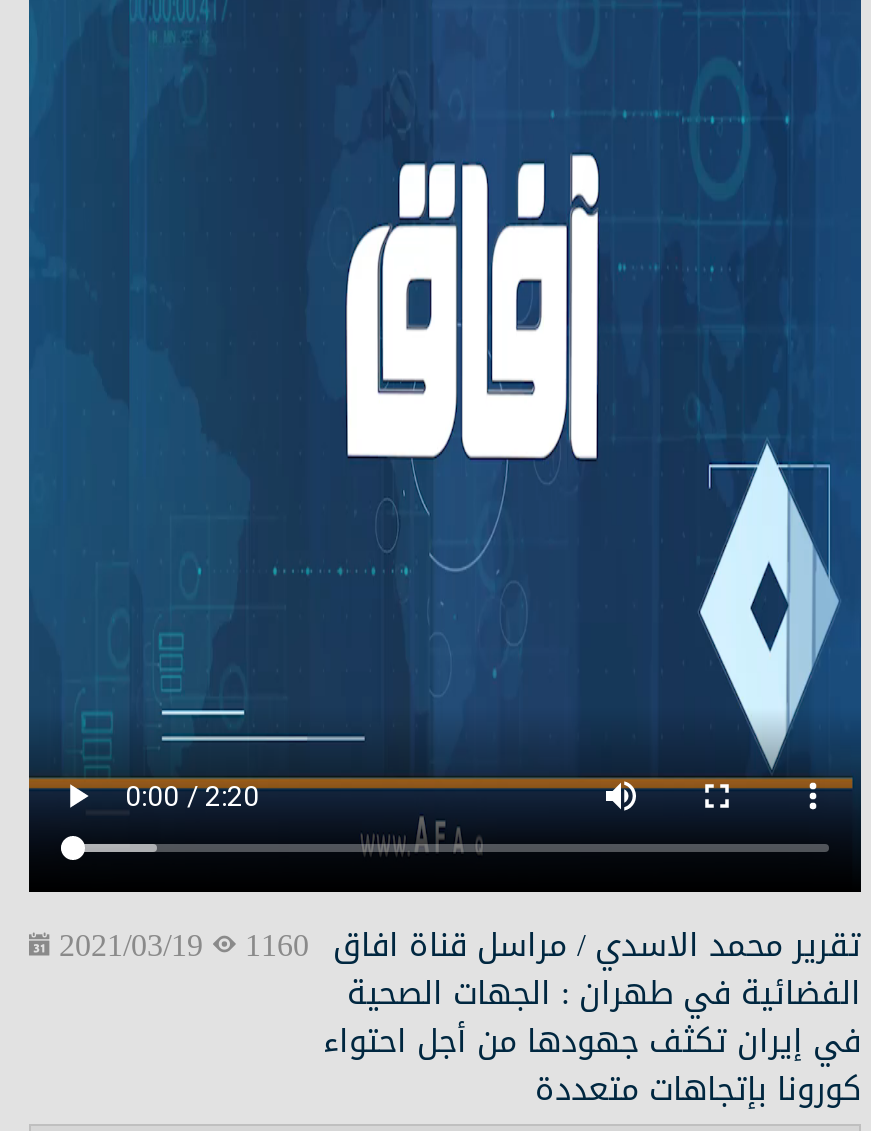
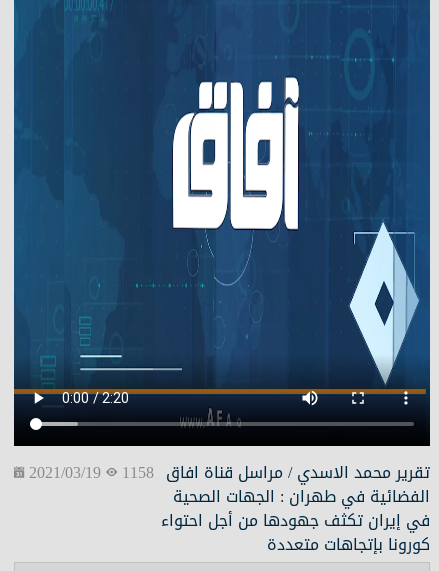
[59,914,861,976] تقرير محمد الاسدي / مراسل قناة افاق 1160 2021/03/19 -> [29,457,430,488] تقرير محمد الاسدي / مراسل قناة افاق 1158 2021/03/19

